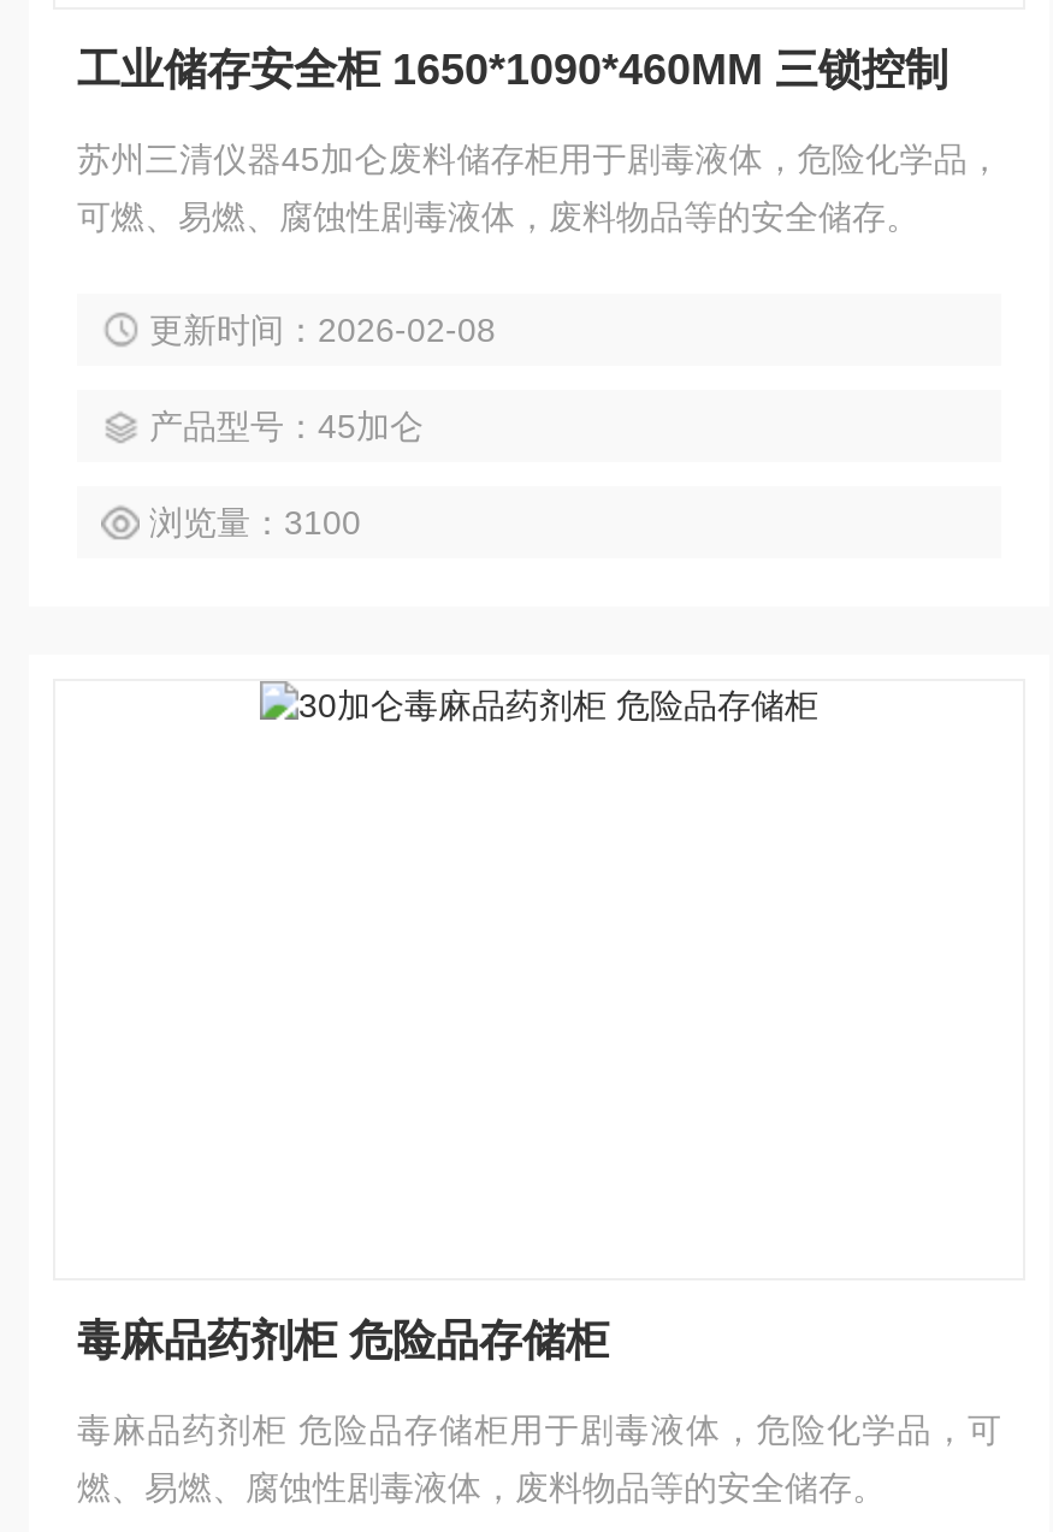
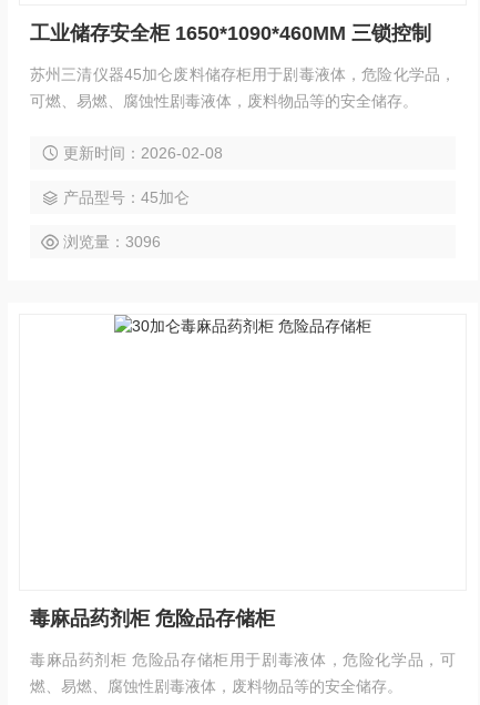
[149,503,361,542] 浏览量：3100 -> [63,233,161,251] 浏览量：3096

